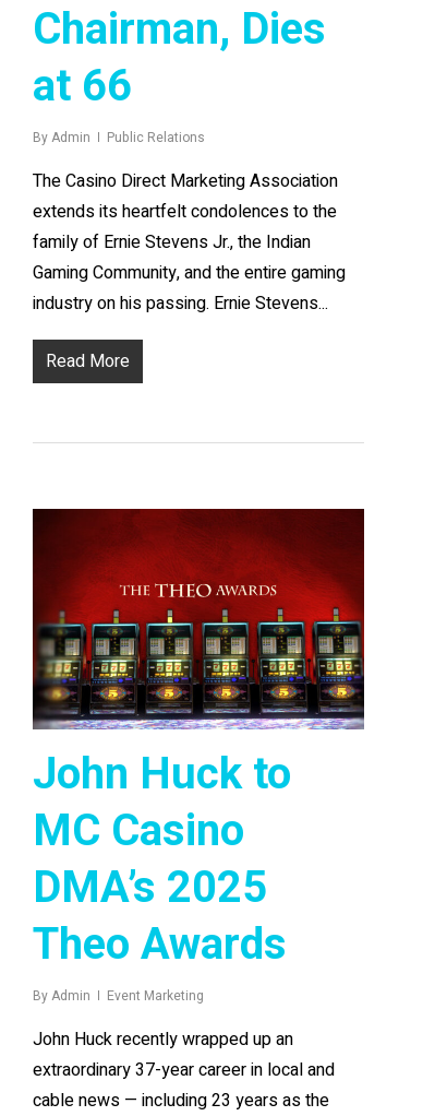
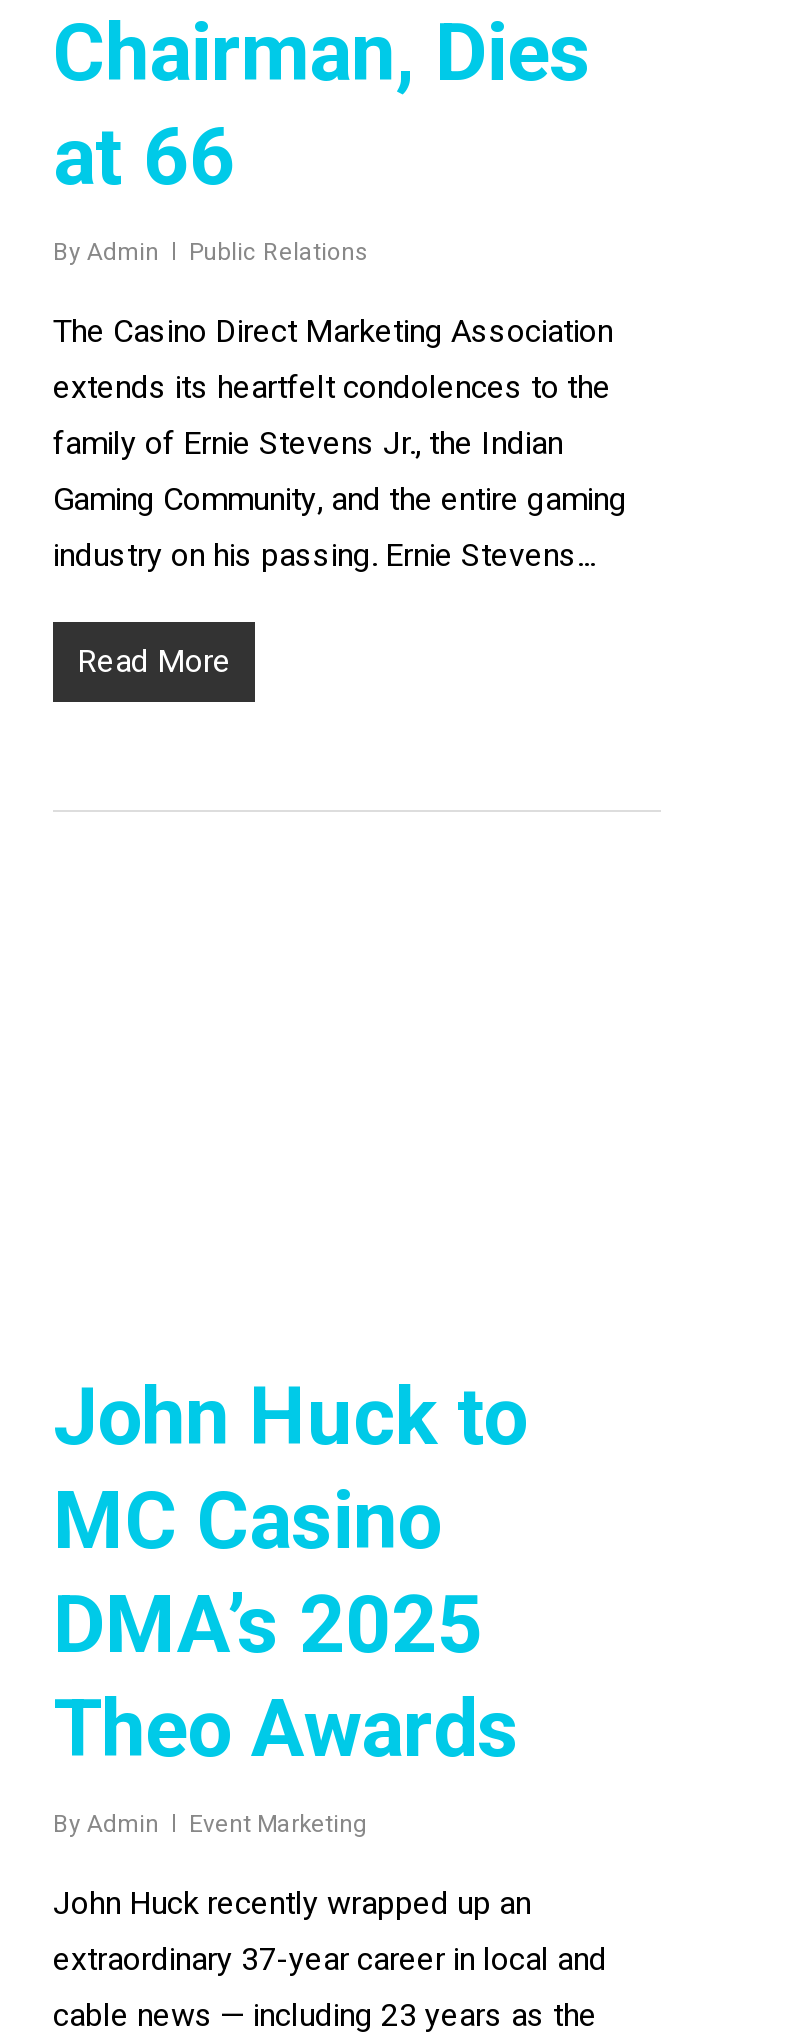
[32,508,365,731] [image] -> none

